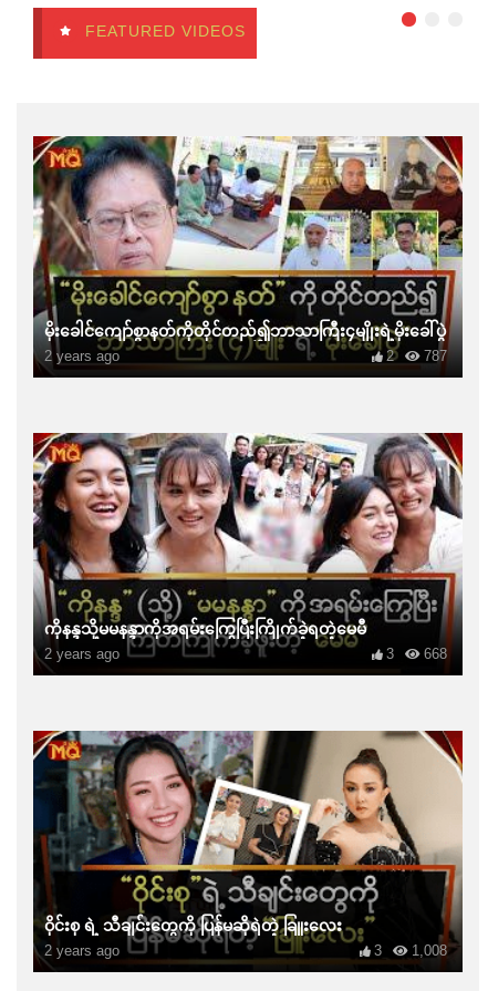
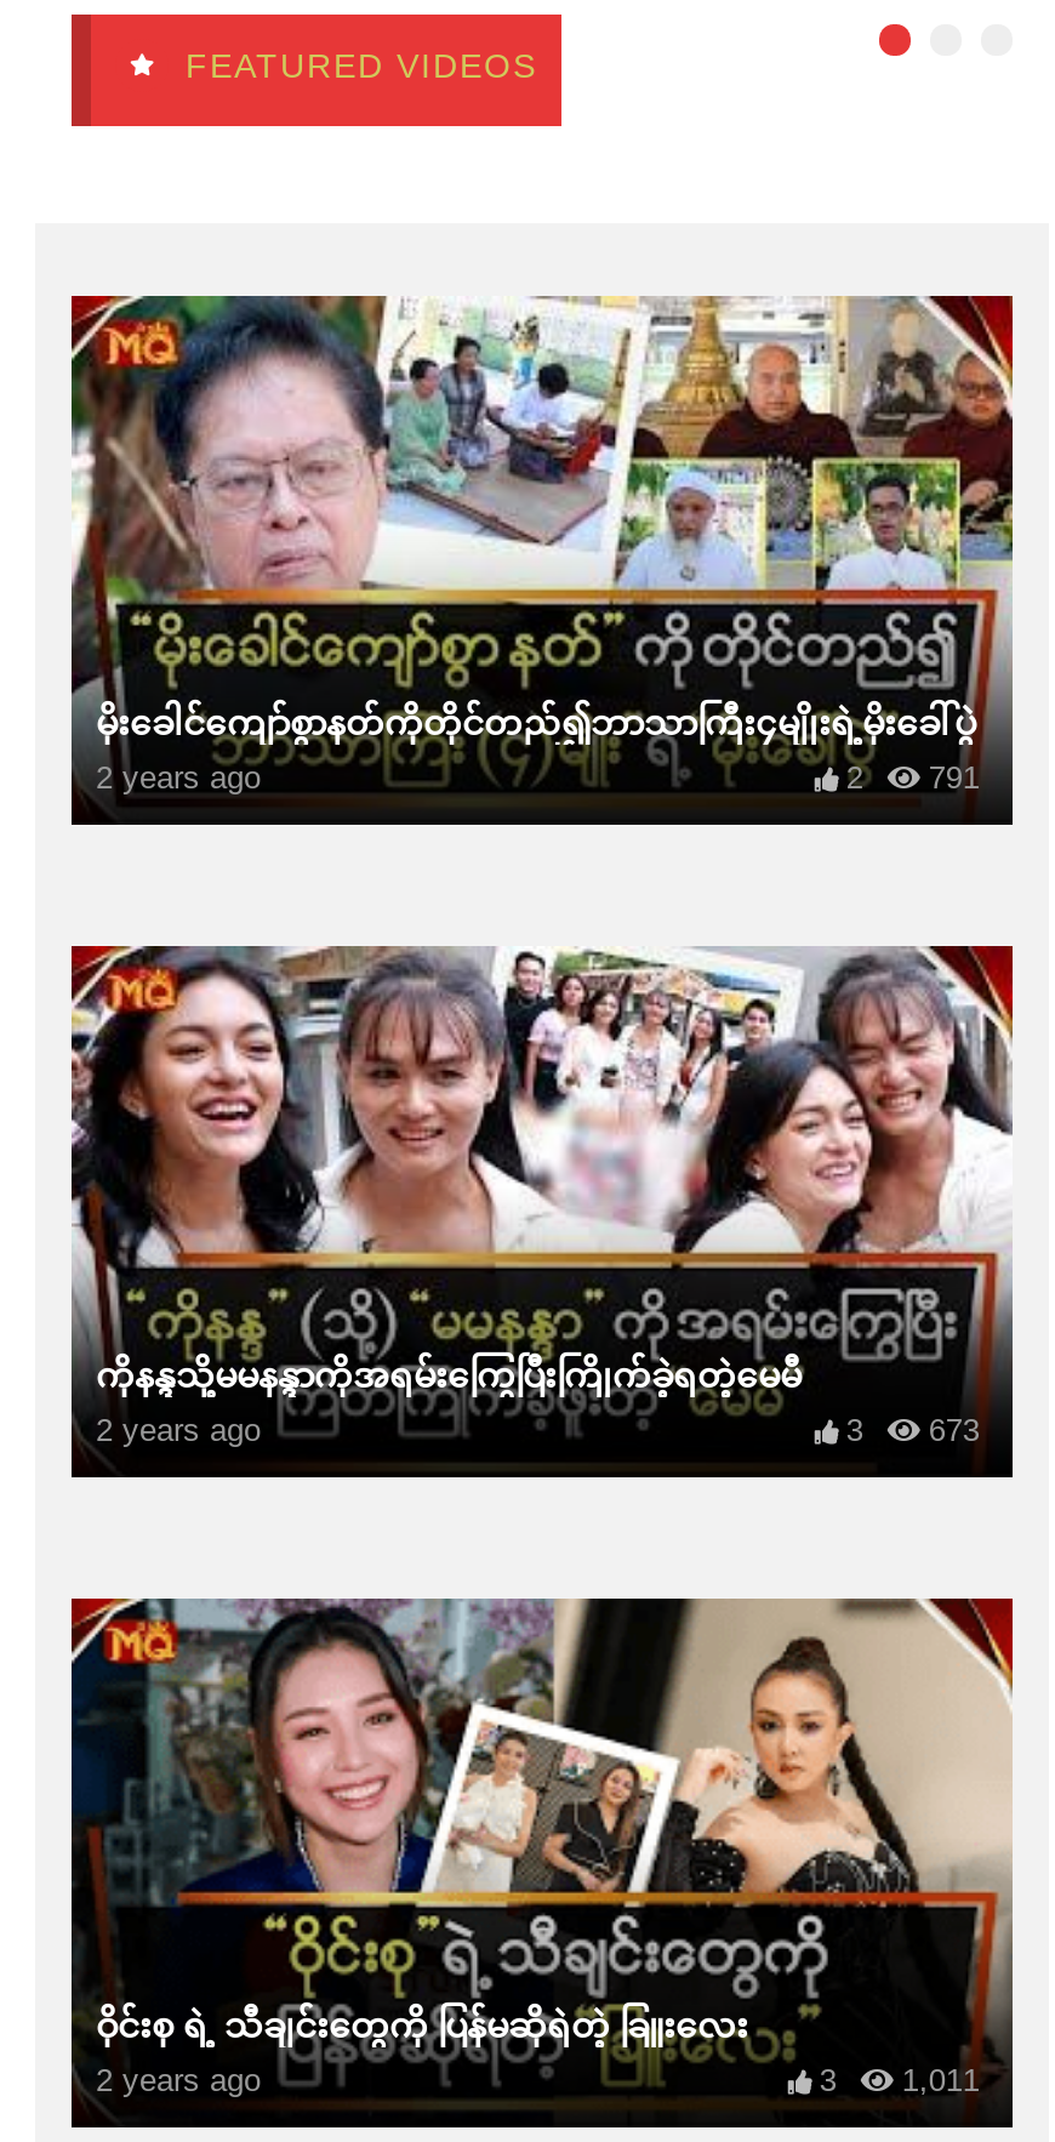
[387,348,447,365] 2 787 -> [846,760,979,797] 2 791
[387,645,447,662] 3 668 -> [846,1411,979,1447] 3 673
[374,942,447,959] 3 1,008 -> [819,2062,979,2098] 3 1,011

